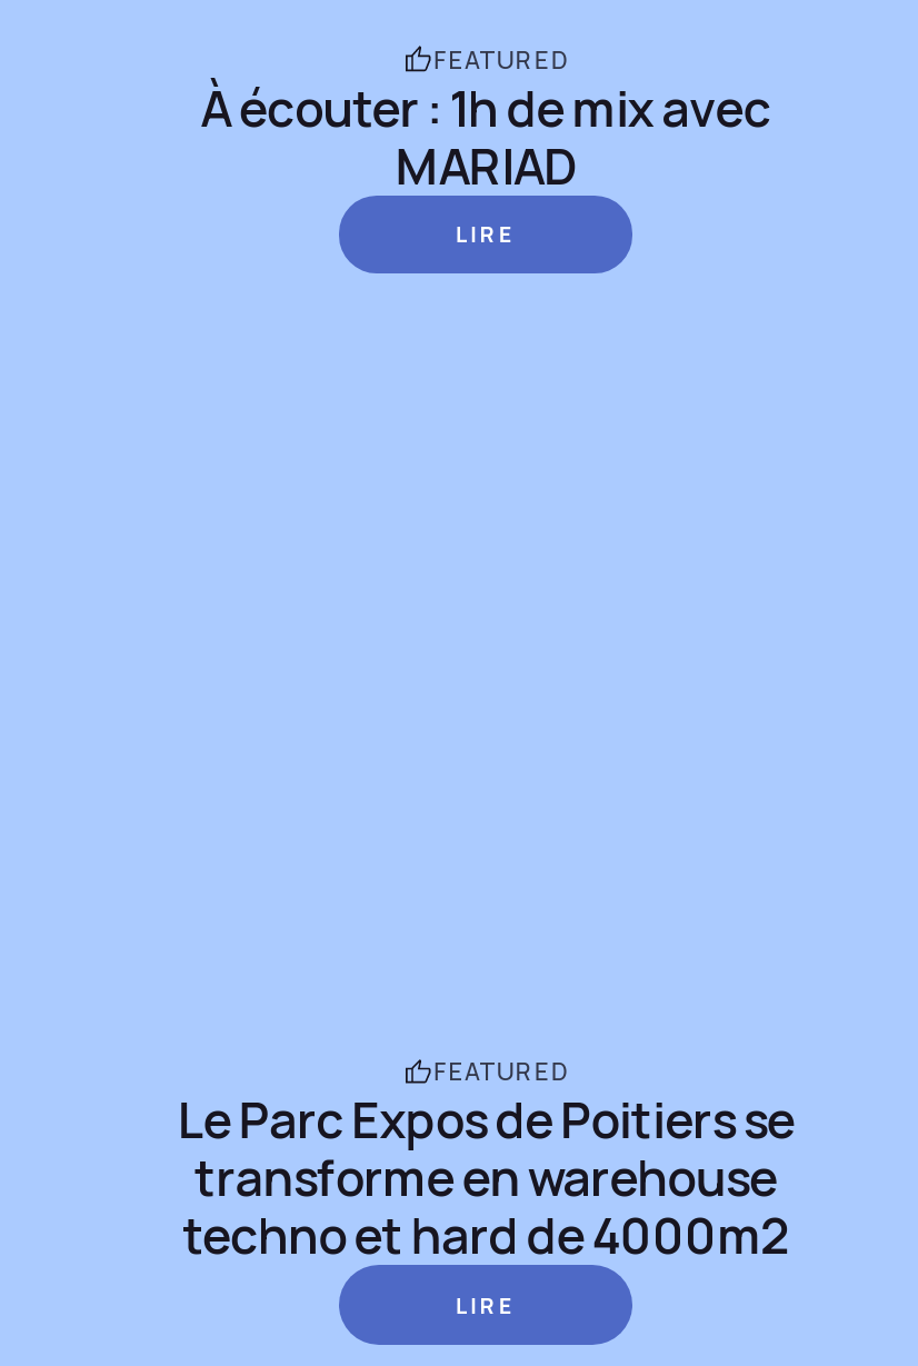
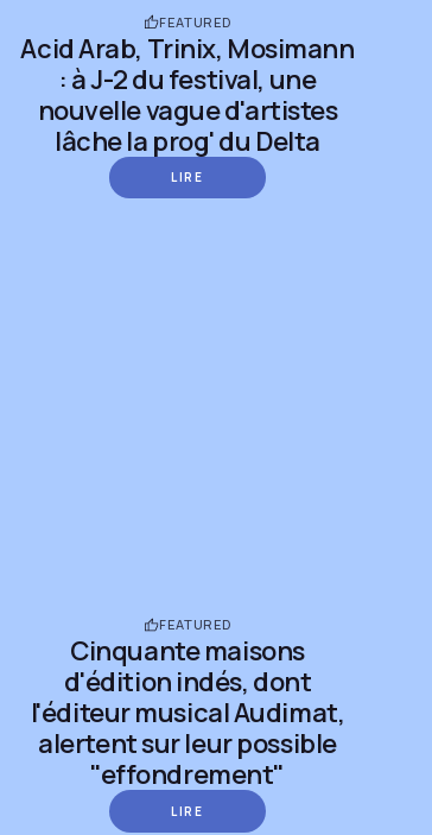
[200,76,771,200] À écouter : 1h de mix avec | MARIAD -> [21,31,354,159] Acid Arab, Trinix, Mosimann | : à J-2 du festival, une | nouvelle vague d'artistes | lâche la prog' du Delta
[177,1088,794,1270] Le Parc Expos de Poitiers se | transforme en warehouse | techno et hard de 4000m2 -> [31,633,345,793] Cinquante maisons | d'édition indés, dont | l'éditeur musical Audimat, | alertent sur leur possible | "effondrement"

